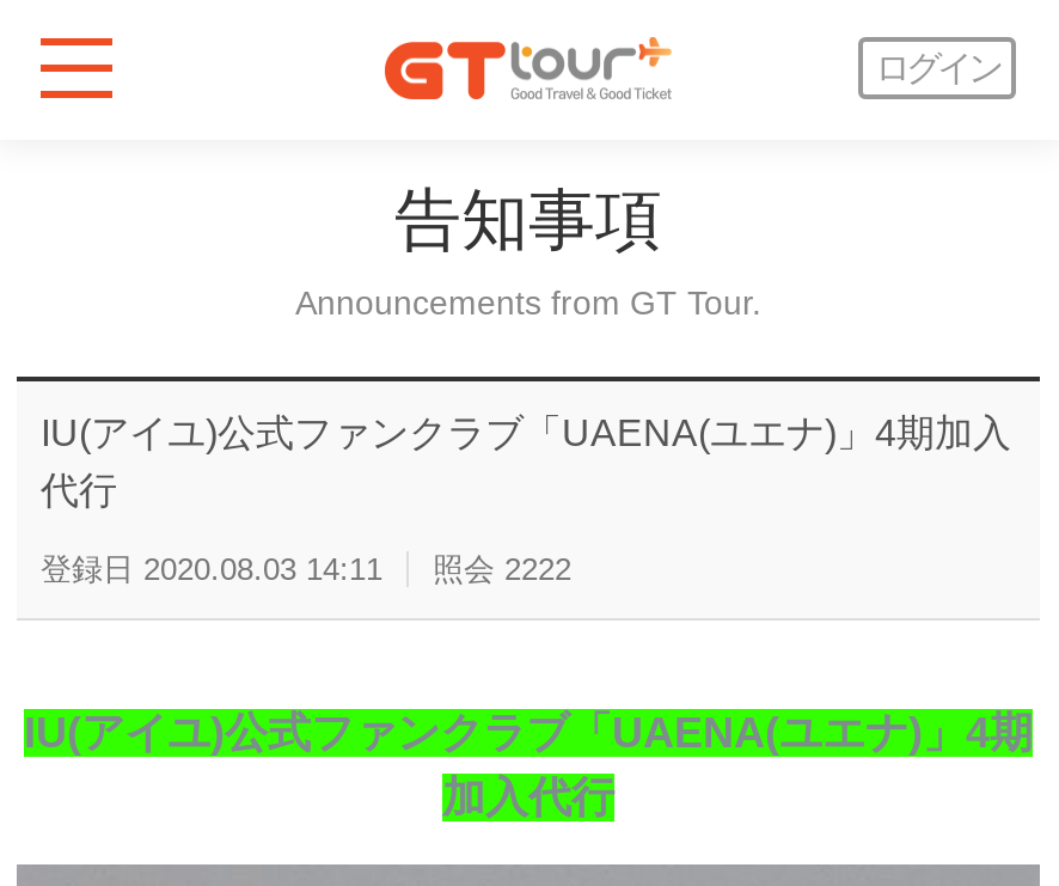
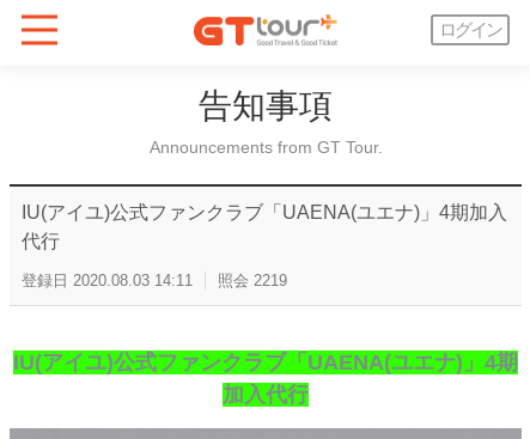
[41,551,571,587] 登録日2020.08.03 14:11 照会2222 -> [22,272,287,289] 登録日2020.08.03 14:11 照会2219

